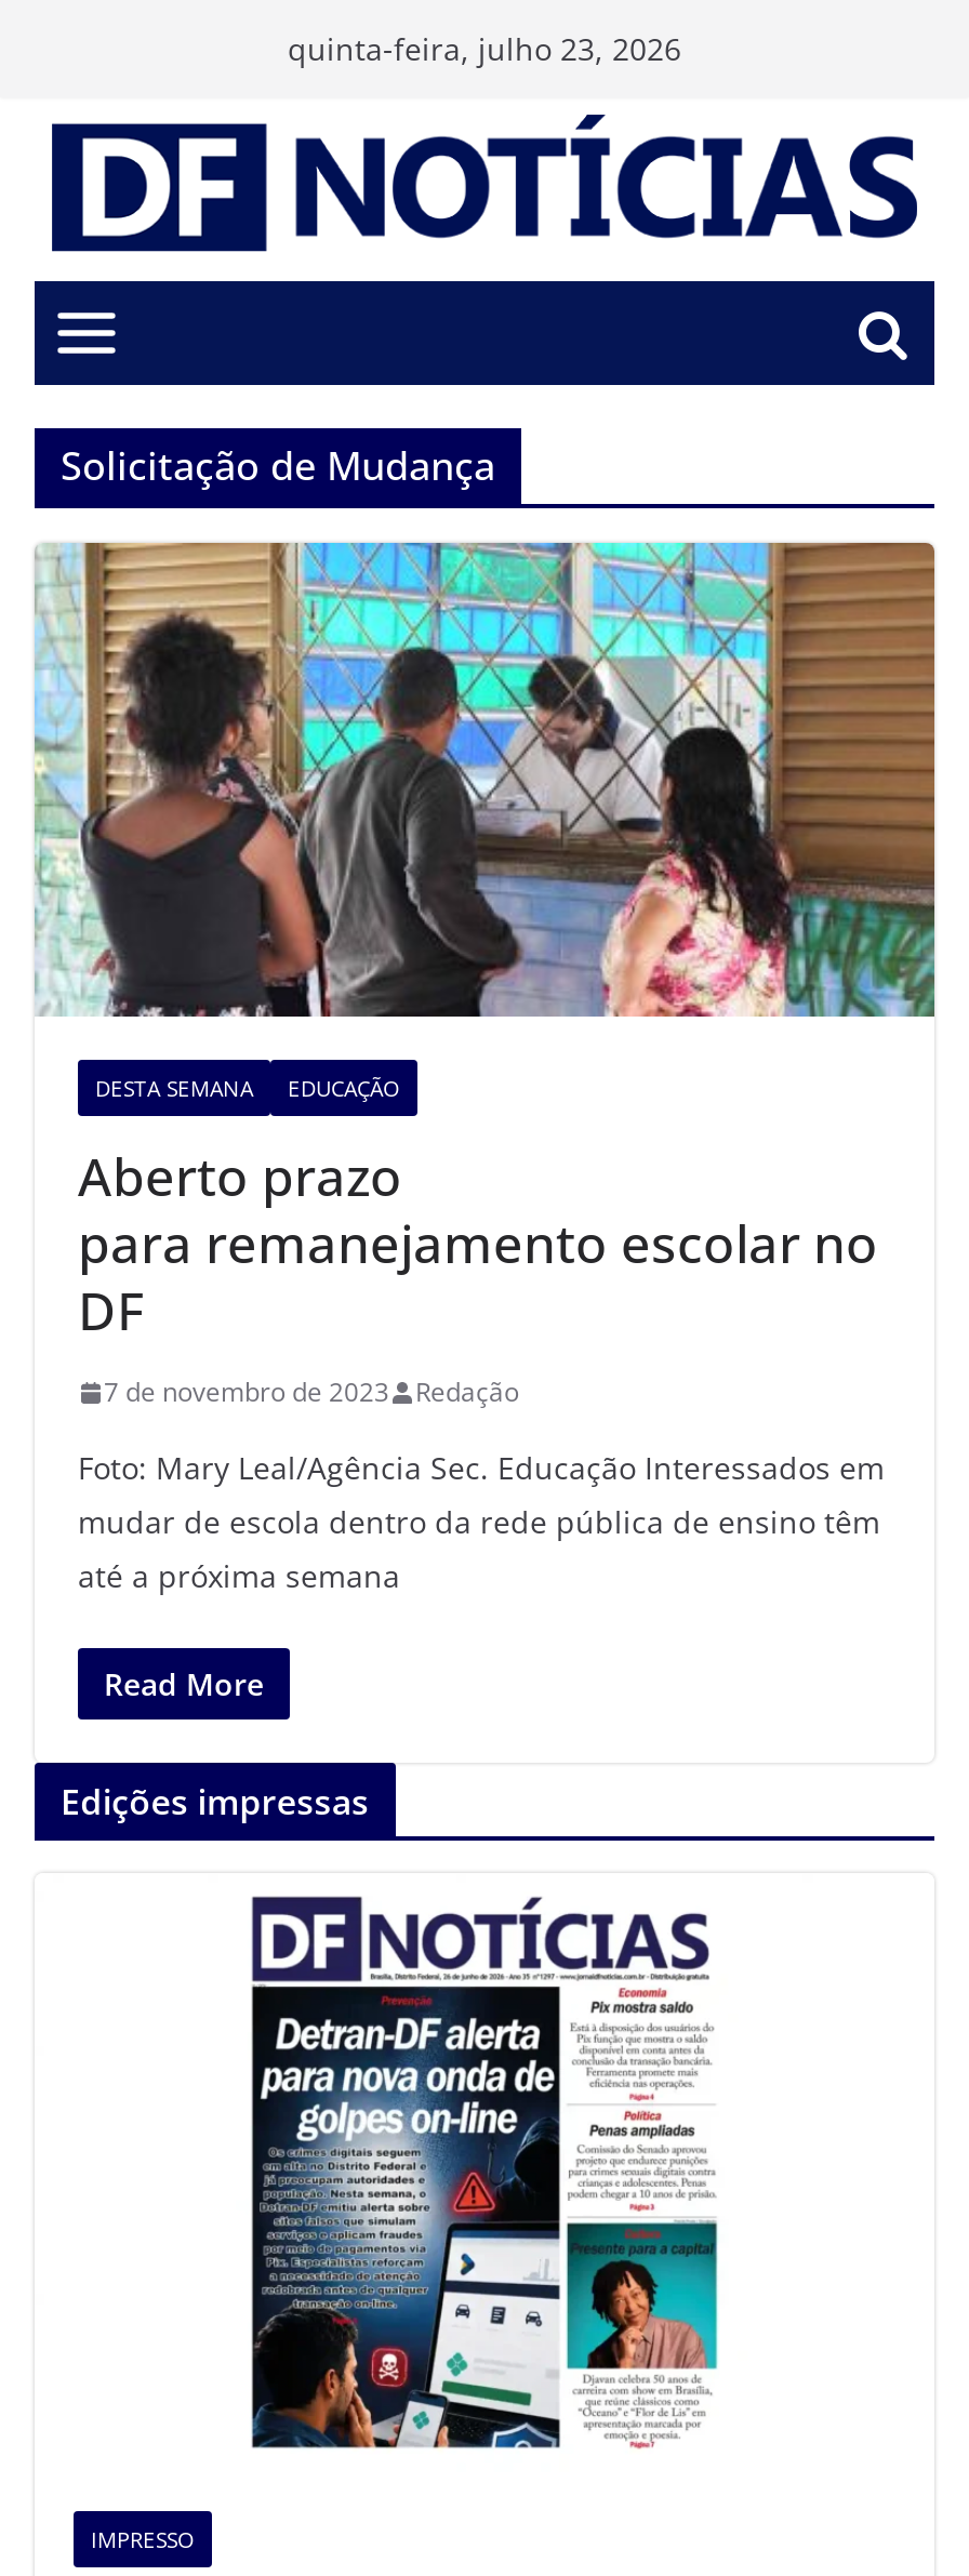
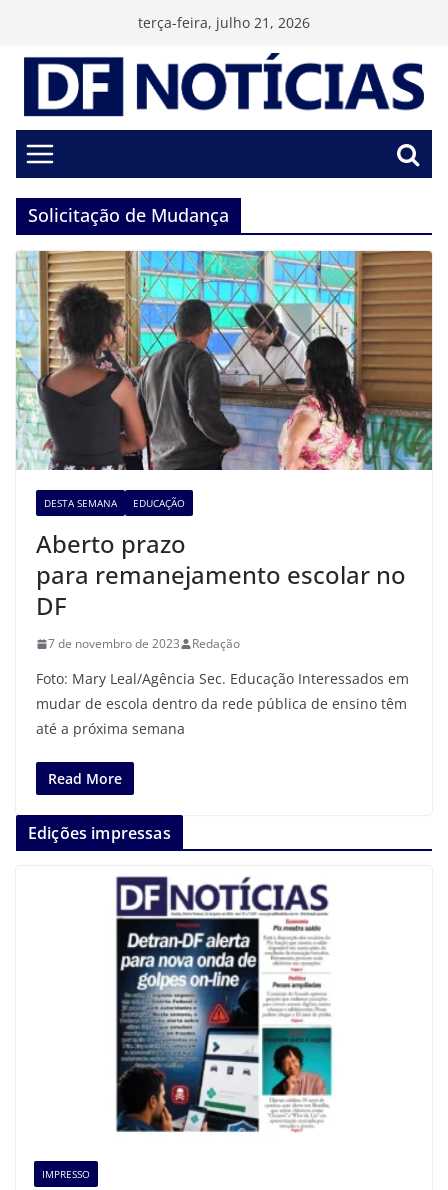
[288,28,681,69] quinta-feira, julho 23, 2026 -> [138,13,310,32] terça-feira, julho 21, 2026

